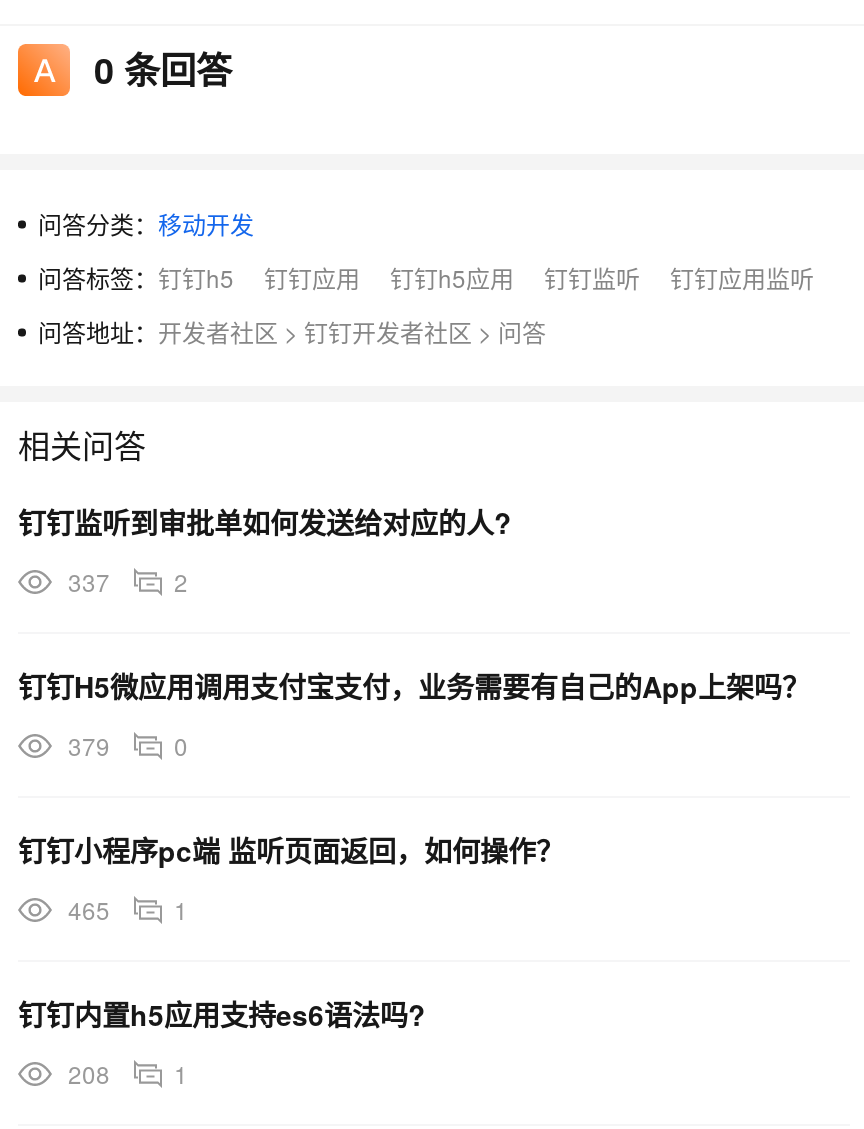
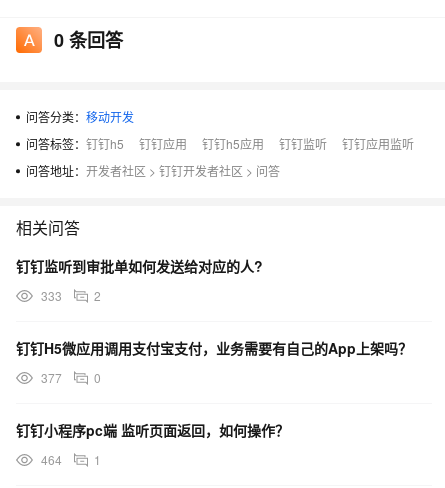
[68,564,188,598] 337 2 -> [41,287,101,304] 333 2
[68,728,188,762] 379 0 -> [41,369,101,386] 377 0
[18,892,426,1090] 465 | 1 | 钉钉内置h5应用支持es6语法吗? | 208 -> [41,451,62,468] 464

